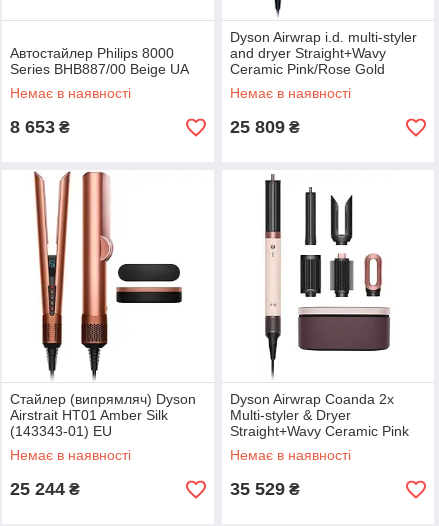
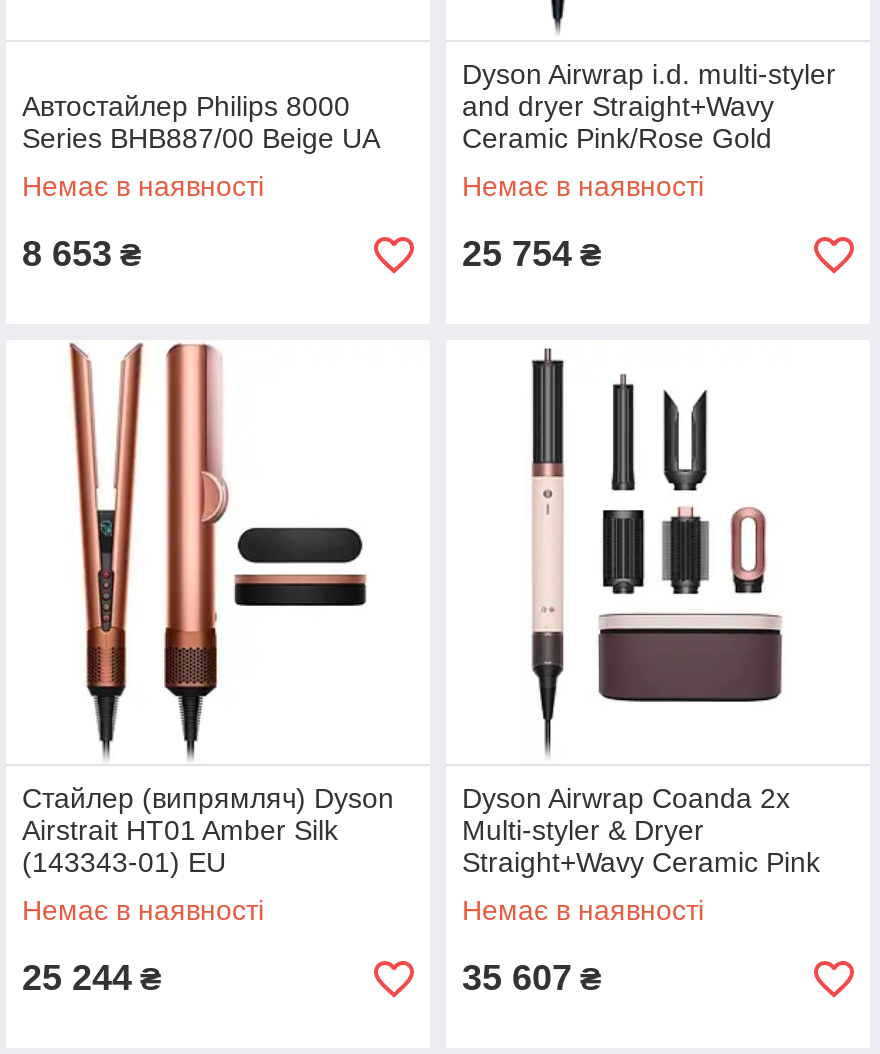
[230,117,300,137] 25 809 ₴ -> [462,234,602,274] 25 754 ₴
[230,479,300,499] 35 529 ₴ -> [462,958,602,998] 35 607 ₴

